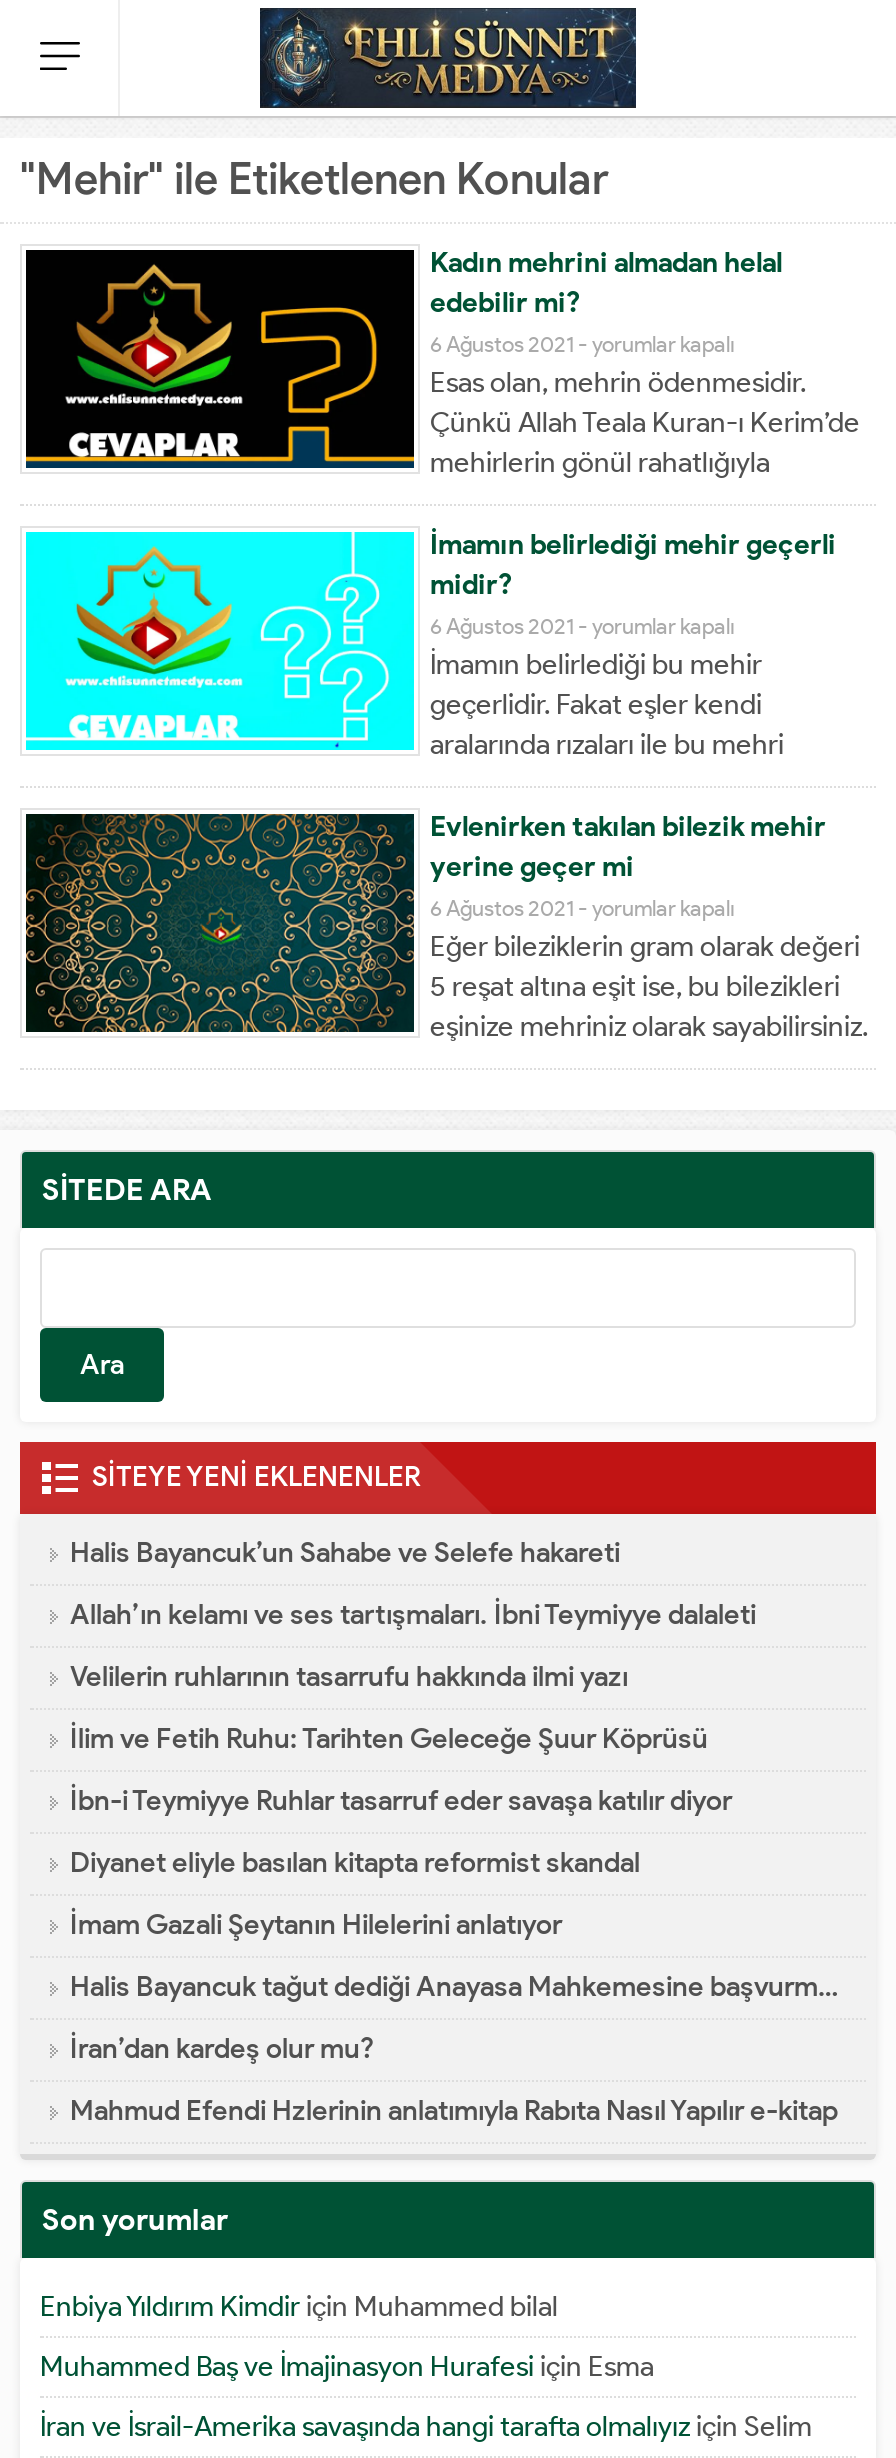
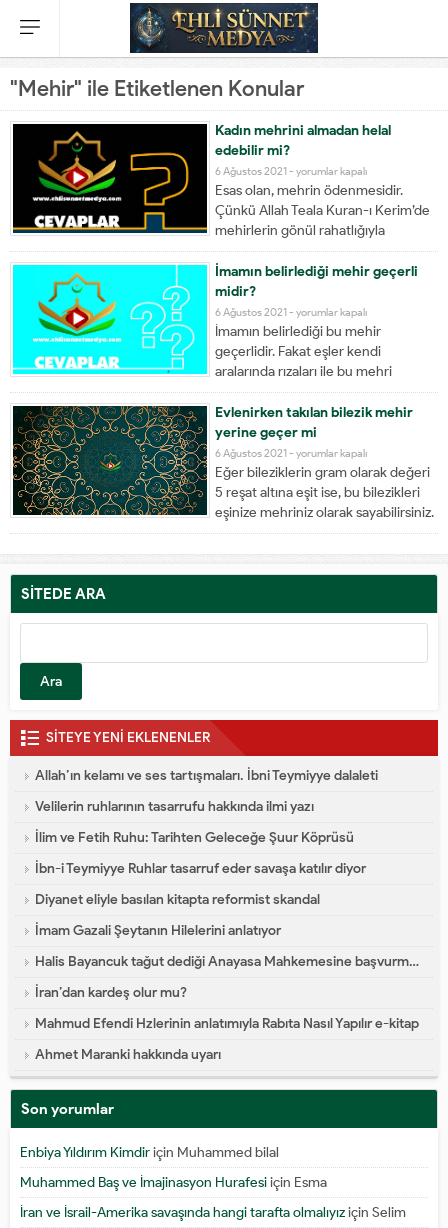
[70,1536,620,1570] Halis Bayancuk’un Sahabe ve Selefe hakareti -> none
moved [70,1598,838,2128] -> [35,767,419,1032]: Allah’ın kelamı ve ses tartışmaları. İbni Teymiyye dalaleti | Velilerin ruhlarının tasarrufu hakkında ilmi yazı | İlim ve Fetih Ruhu: Tarihten Geleceğe Şuur Köprüsü | İbn-i Teymiyye Ruhlar tasarruf eder savaşa katılır diyor | Diyanet eliyle basılan kitapta reformist skandal | İmam Gazali Şeytanın Hilelerini anlatıyor | İran’dan kardeş olur mu? | Mahmud Efendi Hzlerinin anlatımıyla Rabıta Nasıl Yapılır e-kitap
none -> [35,1046,221,1063] Ahmet Maranki hakkında uyarı

